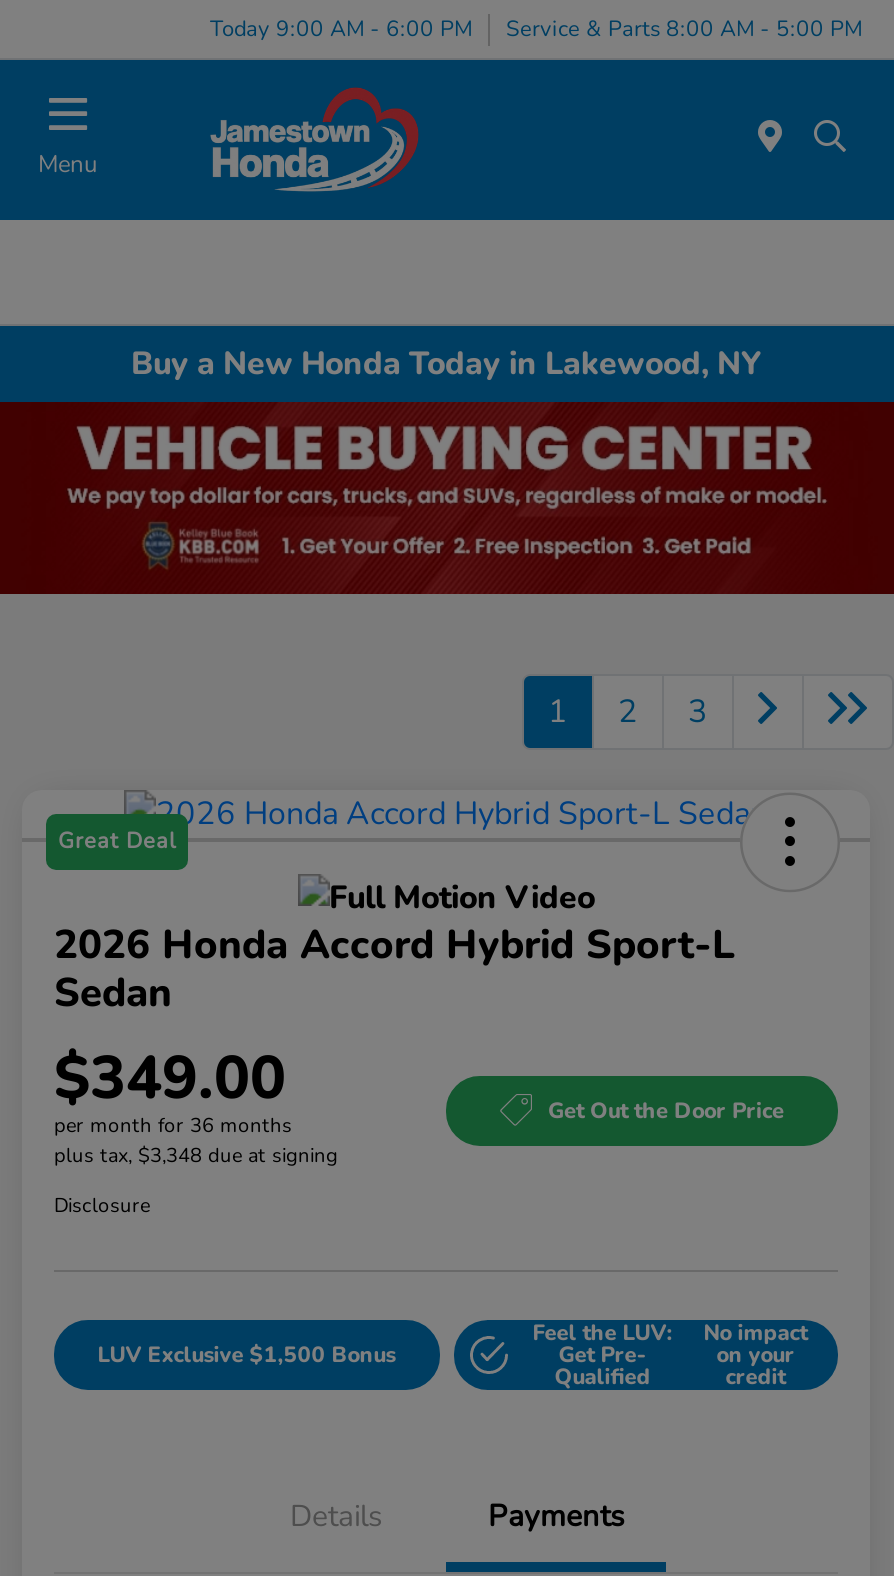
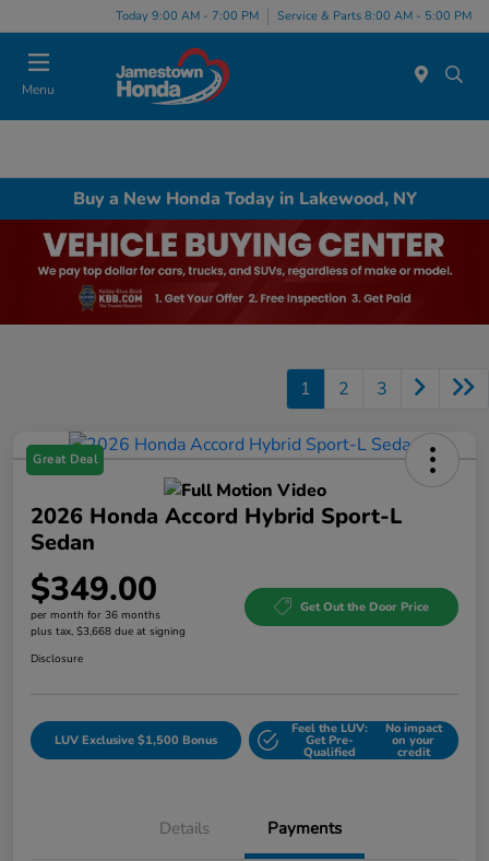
[210,13,862,43] Today 9:00 AM - 6:00 PM Service & Parts 8:00 AM - 5:00 PM -> [116,7,472,23] Today 9:00 AM - 7:00 PM Service & Parts 8:00 AM - 5:00 PM
[54,1142,338,1170] plus tax, $3,348 due at signing -> [31,624,186,639] plus tax, $3,668 due at signing

